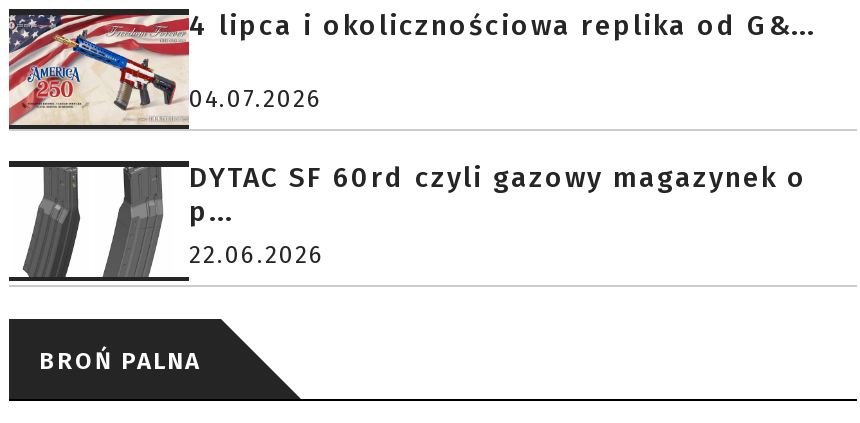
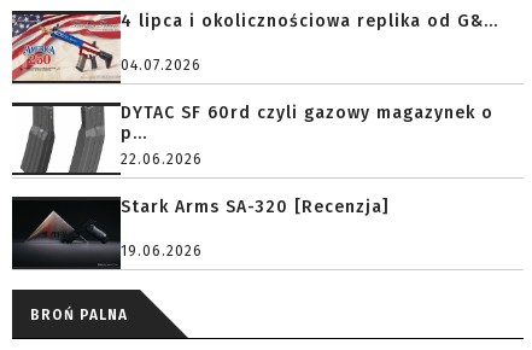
none -> [11,197,391,270] [image] | Stark Arms SA-320 [Recenzja] | 19.06.2026

